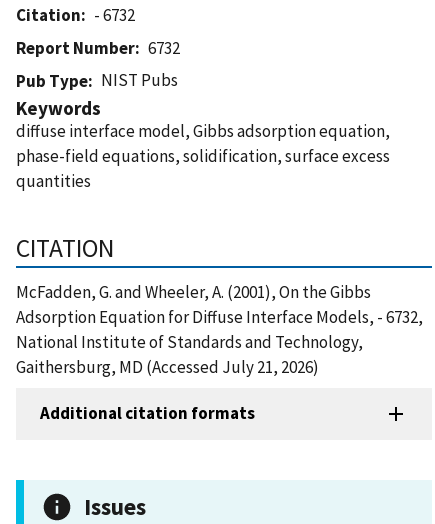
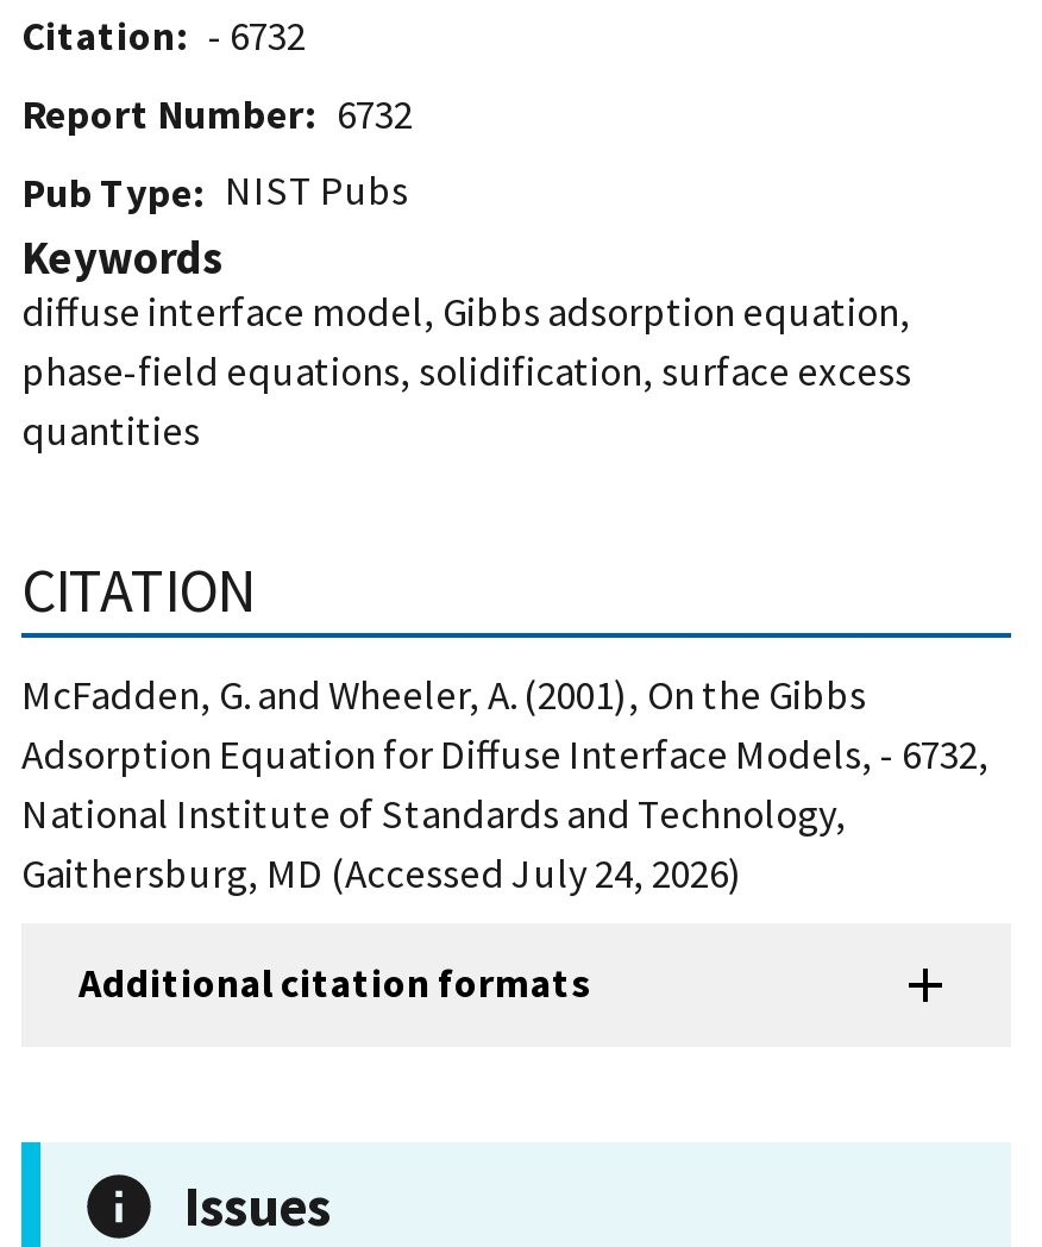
[16,356,319,378] Gaithersburg, MD (Accessed July 21, 2026) -> [21,847,742,899] Gaithersburg, MD (Accessed July 24, 2026)

